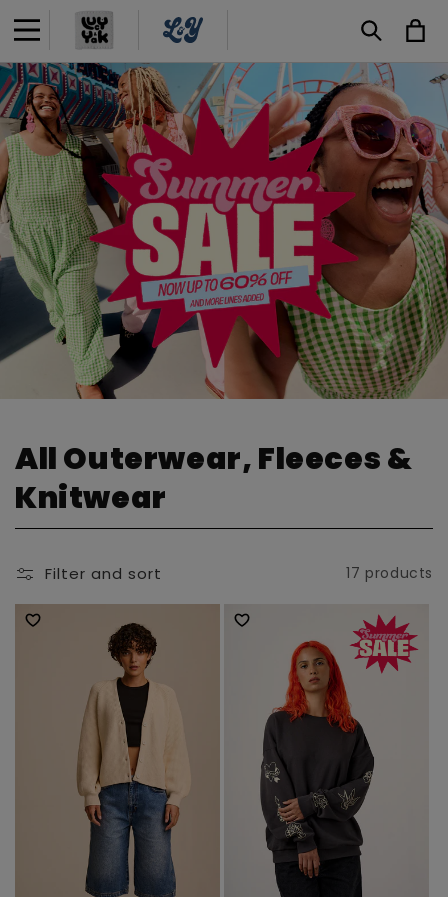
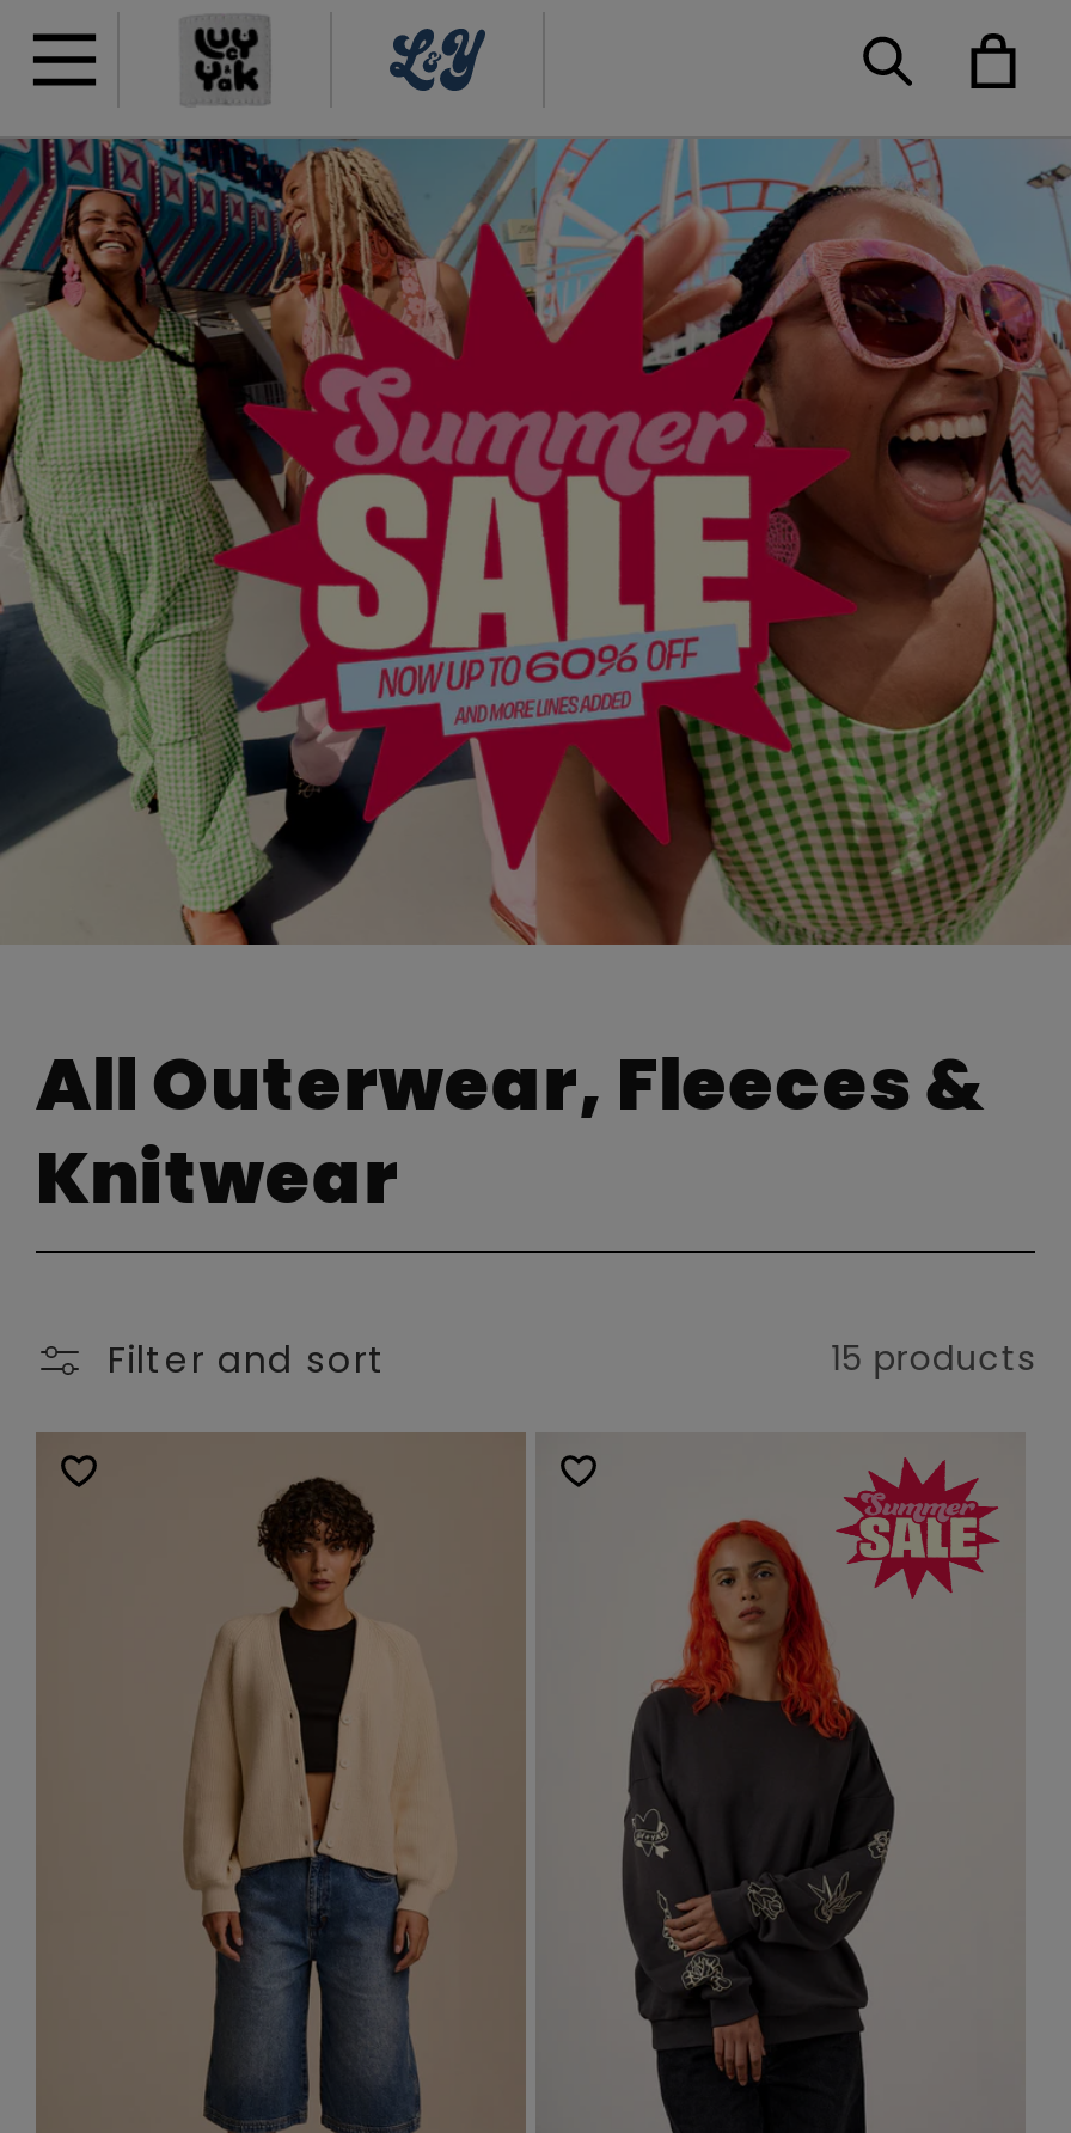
[346,563,433,583] 17 products -> [831,1335,1035,1382] 15 products

